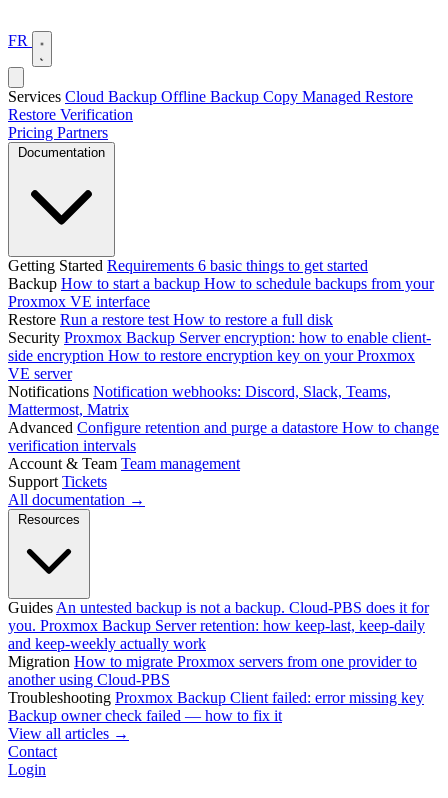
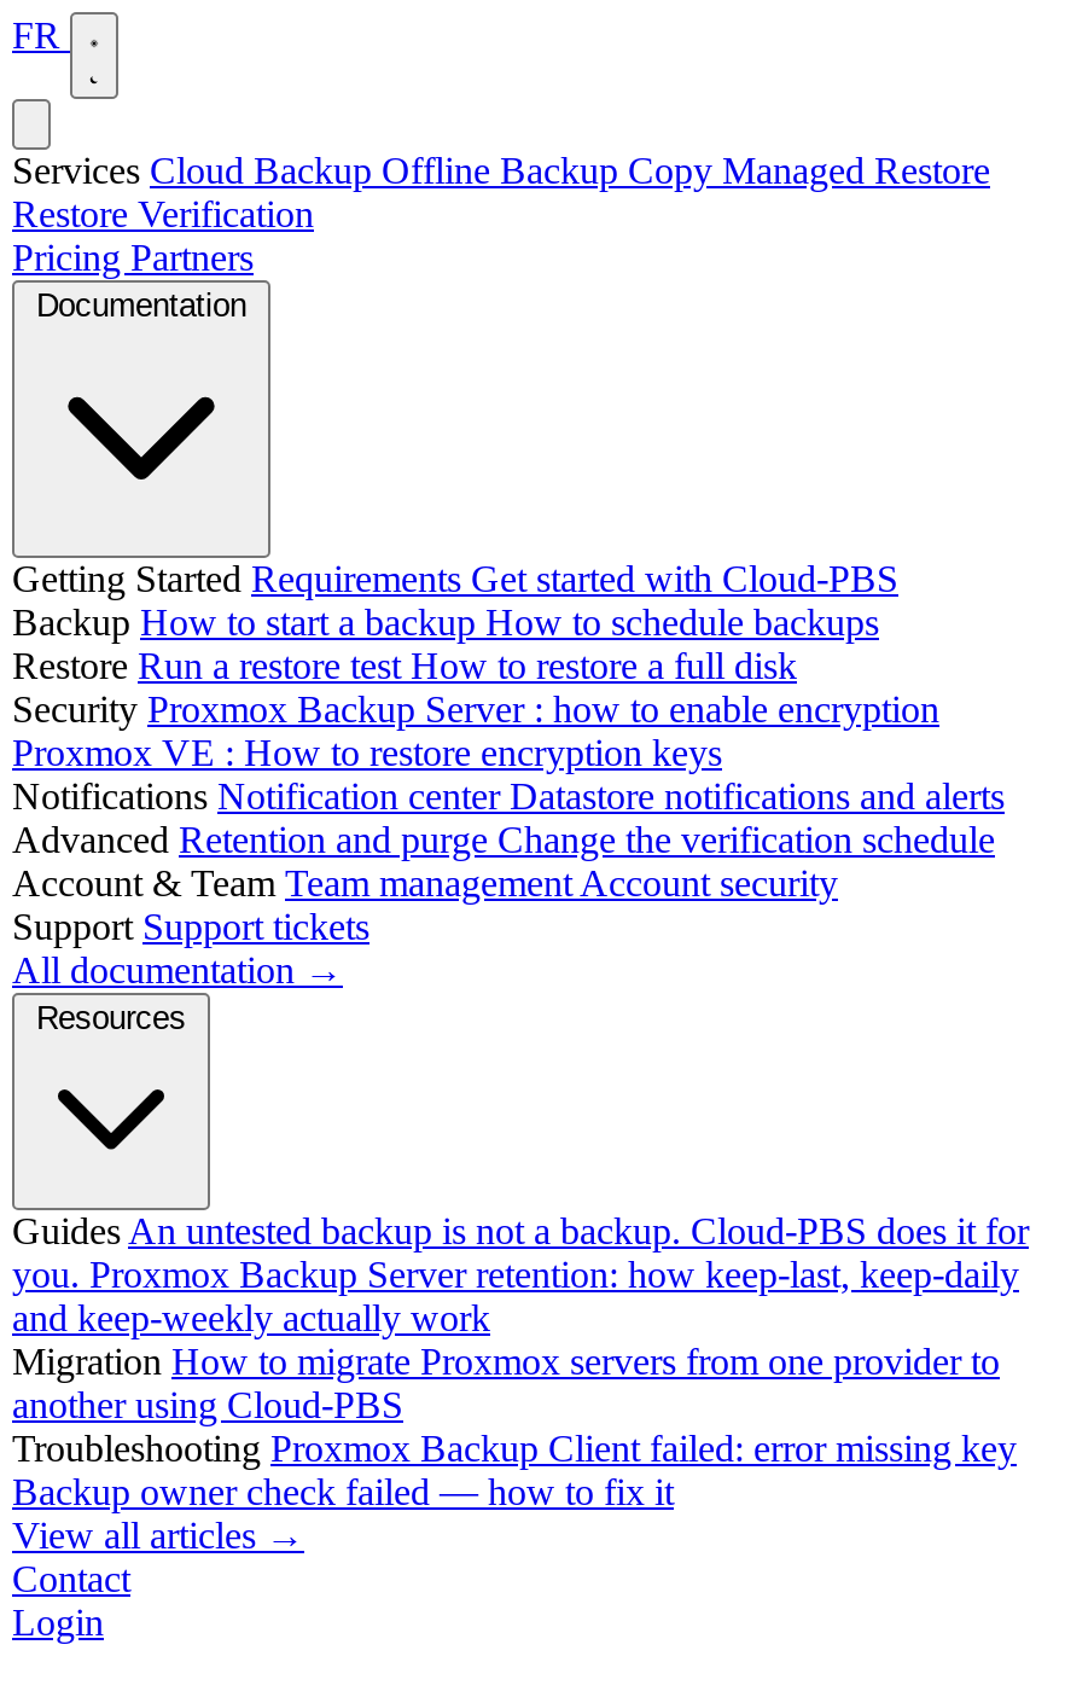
[8,257,434,310] Getting Started Requirements 6 basic things to get started | Backup How to start a backup How to schedule backups from your | Proxmox VE interface -> [12,558,898,643] Getting Started Requirements Get started with Cloud-PBS | Backup How to start a backup How to schedule backups
[8,329,439,490] Security Proxmox Backup Server encryption: how to enable client- | side encryption How to restore encryption key on your Proxmox | VE server | Notifications Notification webhooks: Discord, Slack, Teams, | Mattermost, Matrix | Advanced Configure retention and purge a datastore How to change | verification intervals | Account & Team Team management | Support Tickets -> [12,689,1005,947] Security Proxmox Backup Server : how to enable encryption | Proxmox VE : How to restore encryption keys | Notifications Notification center Datastore notifications and alerts | Advanced Retention and purge Change the verification schedule | Account & Team Team management Account security | Support Support tickets

